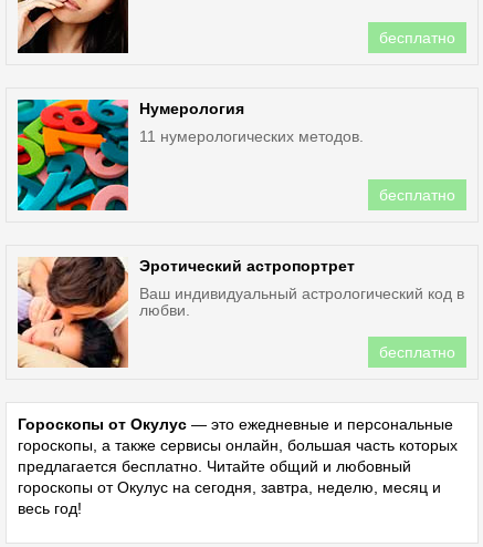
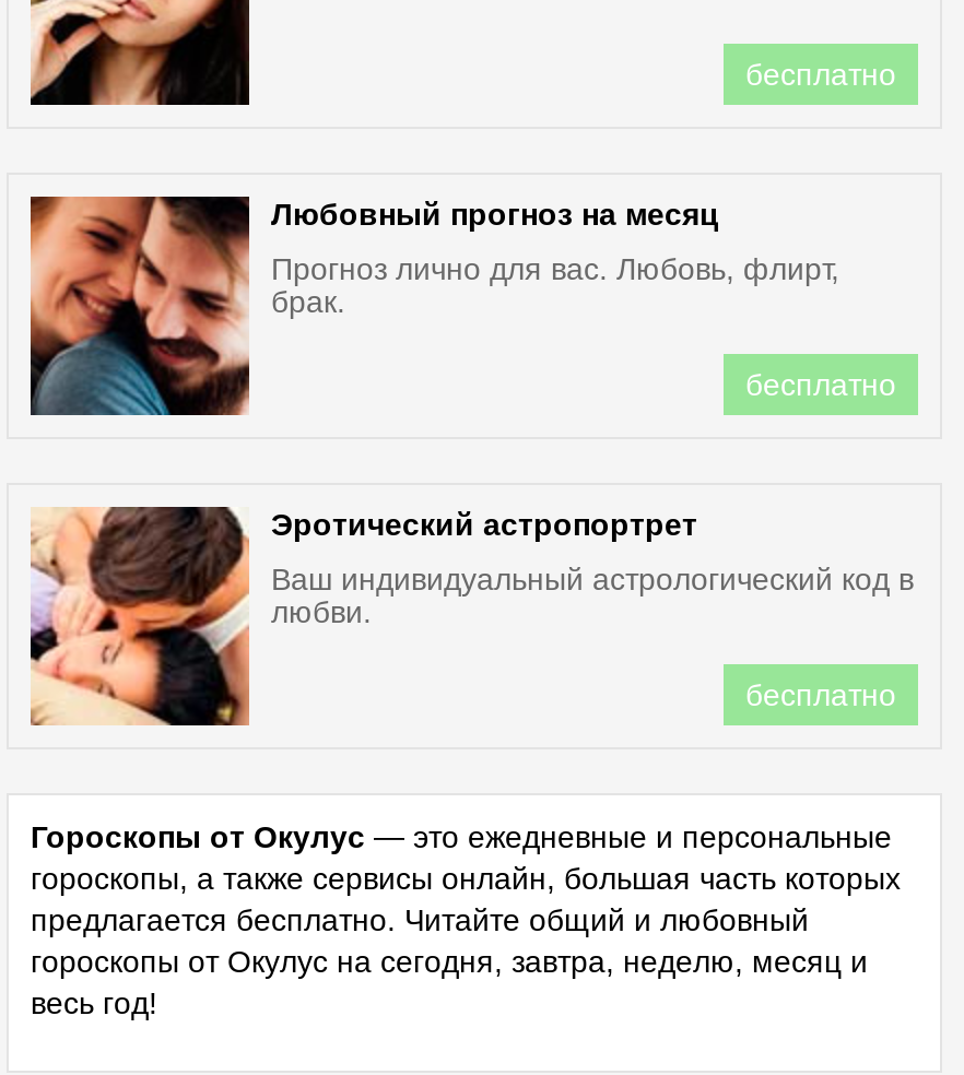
[17,99,244,211] [image] | Нумерология -> [28,194,719,417] [image] | Любовный прогноз на месяц
[139,127,364,145] 11 нумерологических методов. -> [271,251,839,319] Прогноз лично для вас. Любовь, флирт, | брак.

